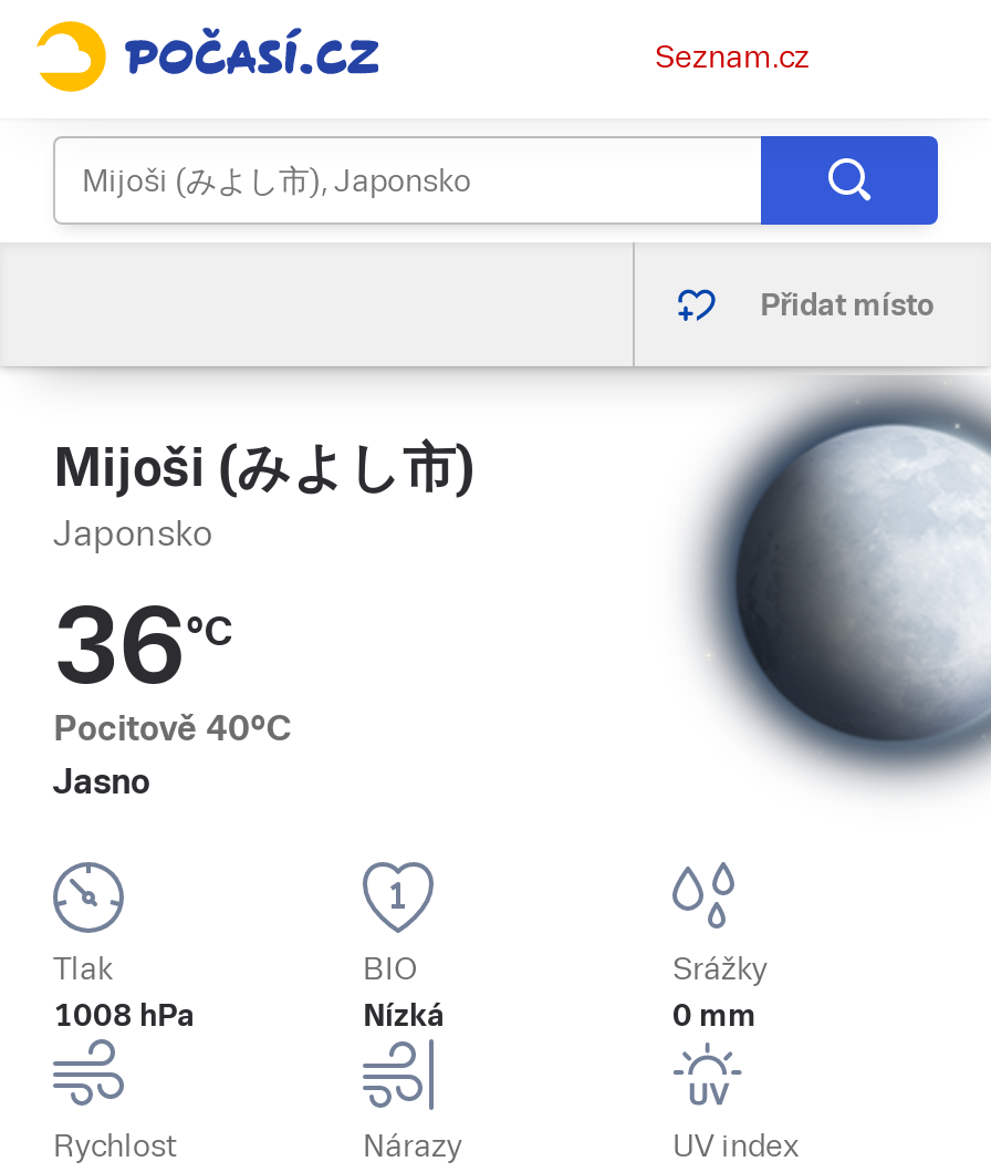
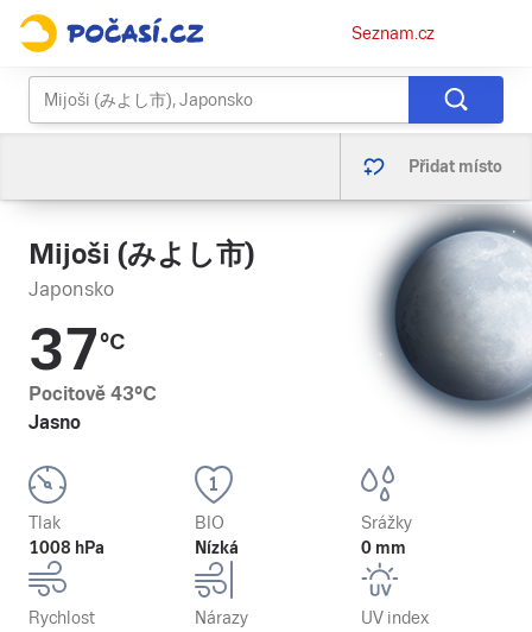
[53,585,232,707] 36°C -> [28,317,125,383] 37°C
[53,707,292,749] Pocitově 40°C -> [28,383,157,405] Pocitově 43°C

